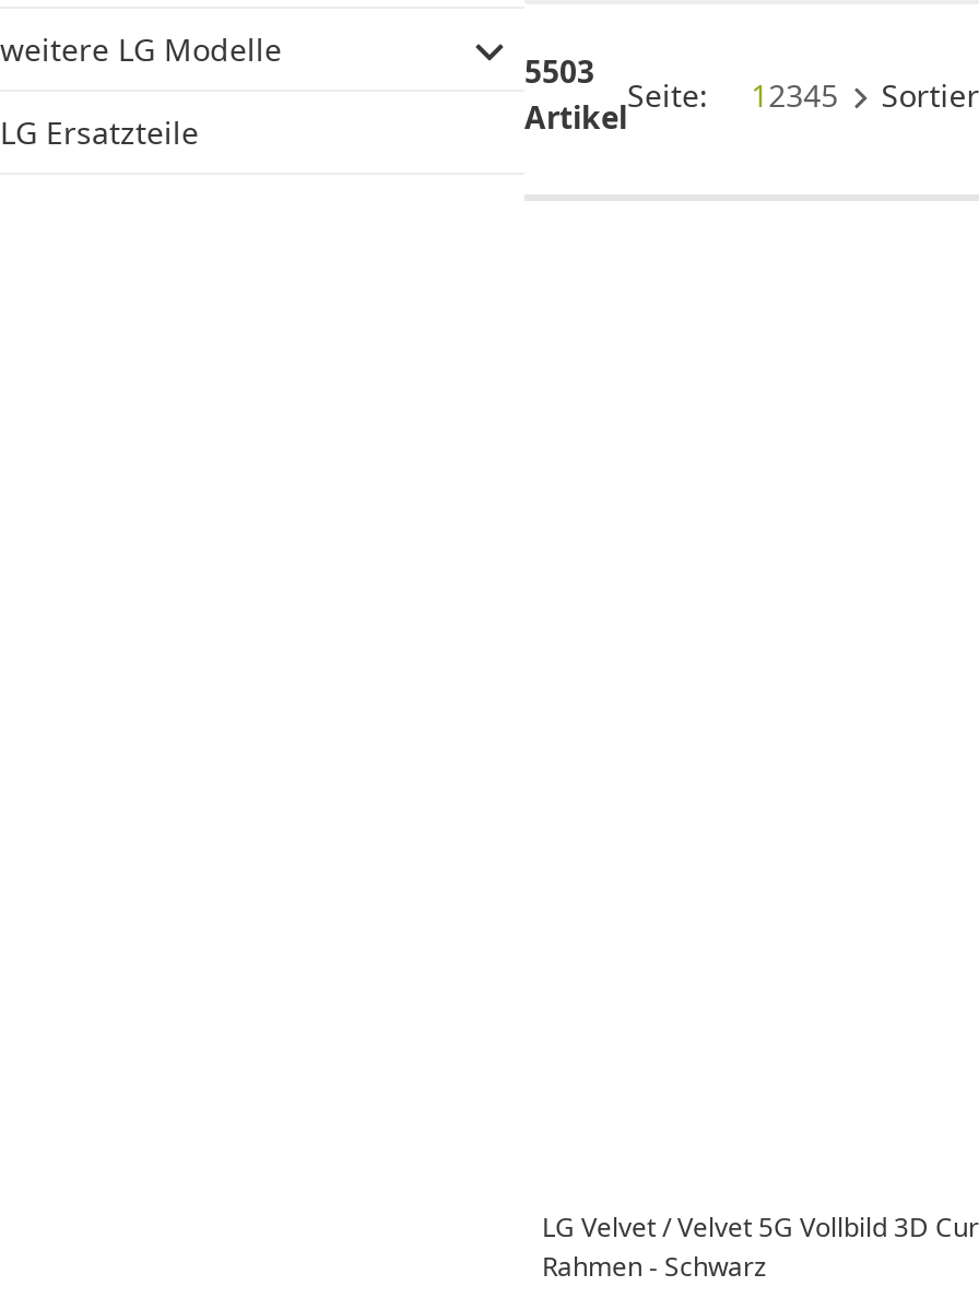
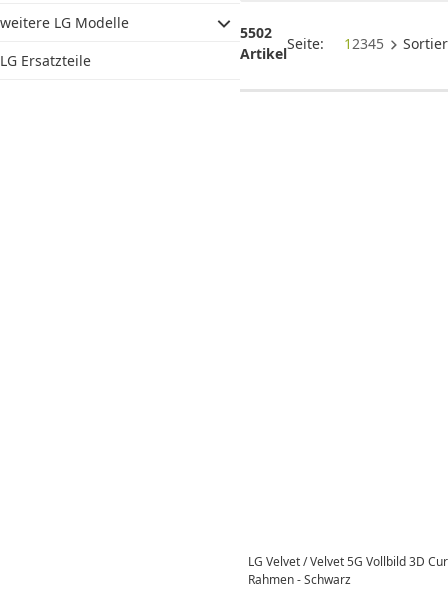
[524,51,594,92] 5503 -> [240,23,272,42] 5502

